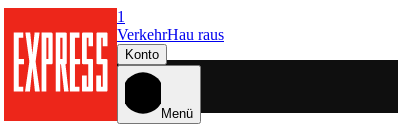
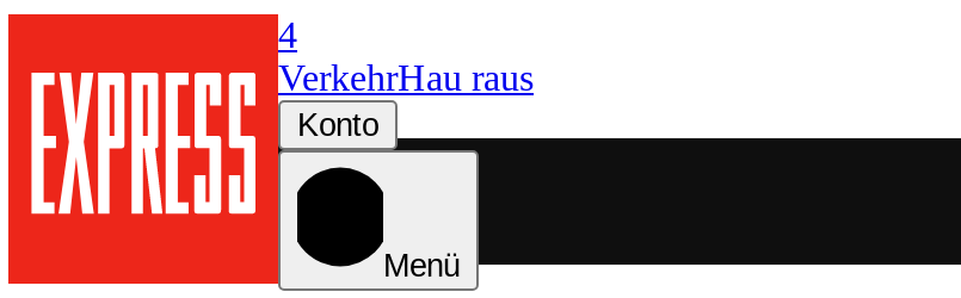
[117,8,125,25] 1 -> [278,14,297,55] 4

